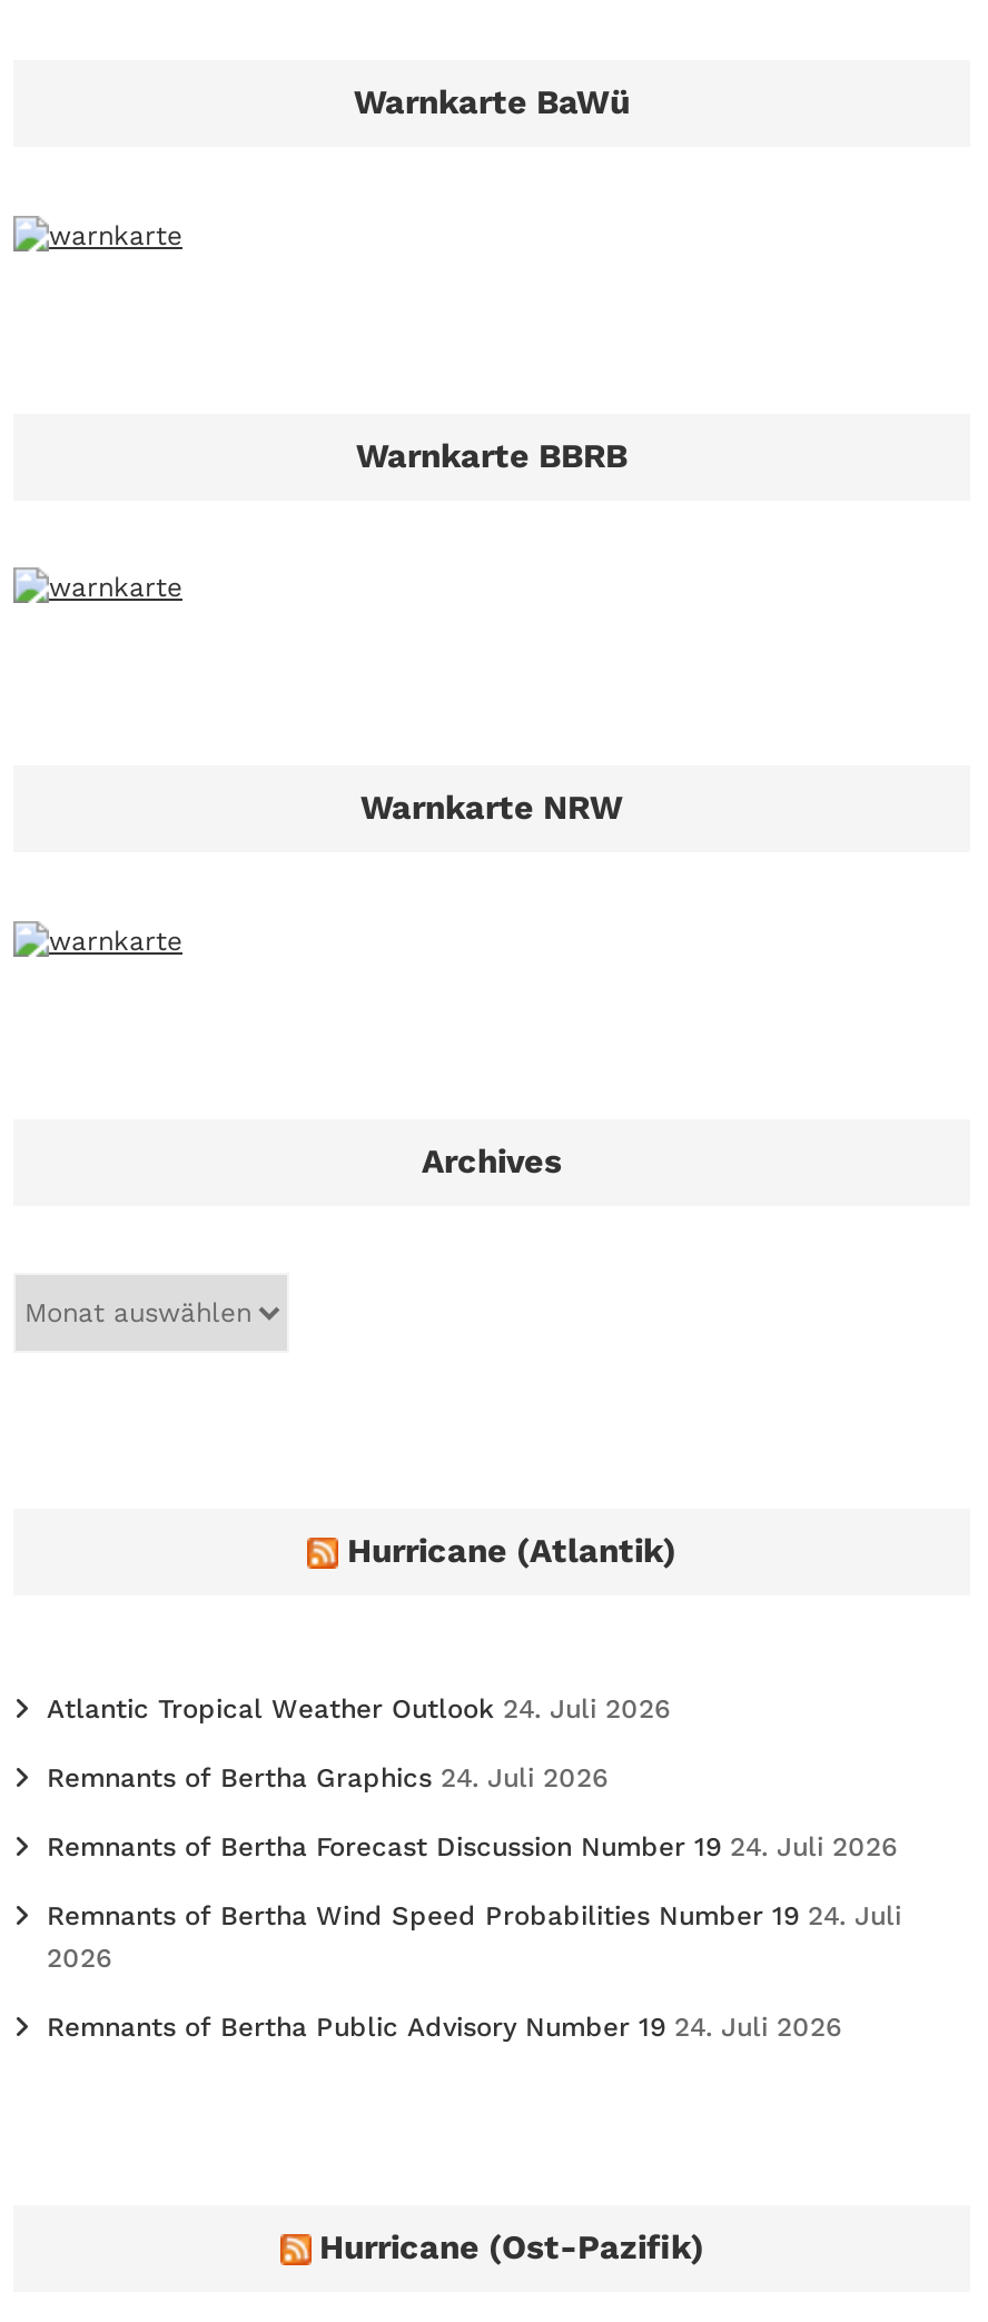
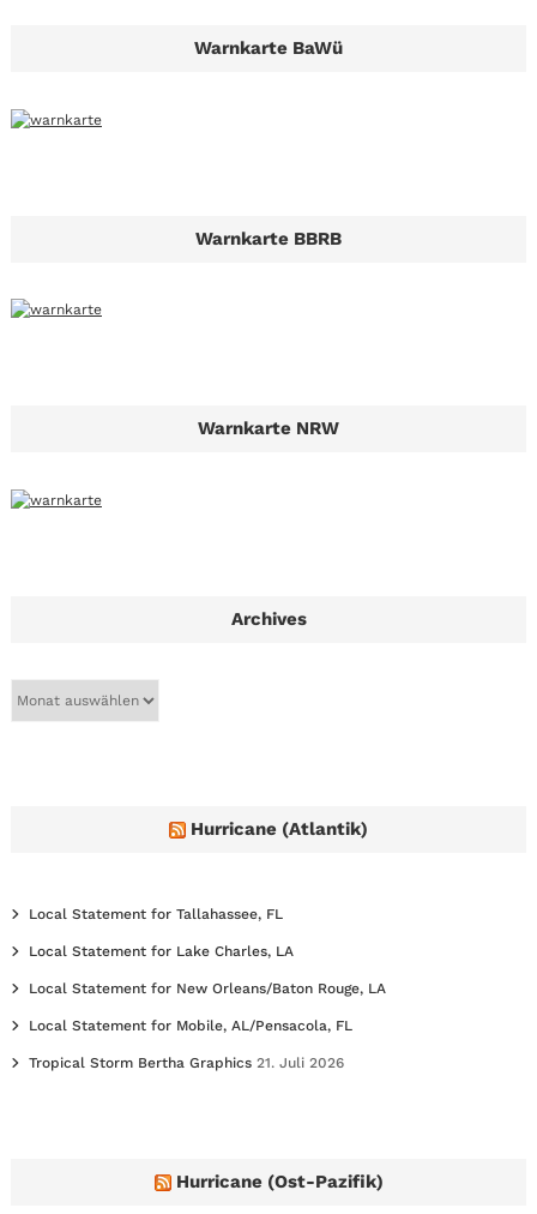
[47,1693,670,1724] Atlantic Tropical Weather Outlook 24. Juli 2026 -> [29,905,283,922] Local Statement for Tallahassee, FL
[47,1762,607,1793] Remnants of Bertha Graphics 24. Juli 2026 -> [29,943,294,959] Local Statement for Lake Charles, LA
[47,1831,897,1862] Remnants of Bertha Forecast Discussion Number 19 24. Juli 2026 -> [29,980,386,997] Local Statement for New Orleans/Baton Rouge, LA
[47,1900,901,1973] Remnants of Bertha Wind Speed Probabilities Number 19 24. Juli | 2026 -> [29,1017,352,1034] Local Statement for Mobile, AL/Pensacola, FL
[47,2011,841,2042] Remnants of Bertha Public Advisory Number 19 24. Juli 2026 -> [29,1054,344,1071] Tropical Storm Bertha Graphics 21. Juli 2026

